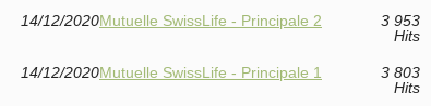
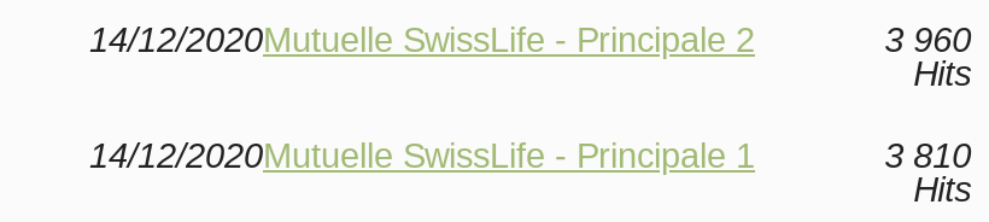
[380,12,420,29] 3 953 -> [884,21,971,60] 3 960
[380,64,420,81] 3 803 -> [884,137,971,175] 3 810

